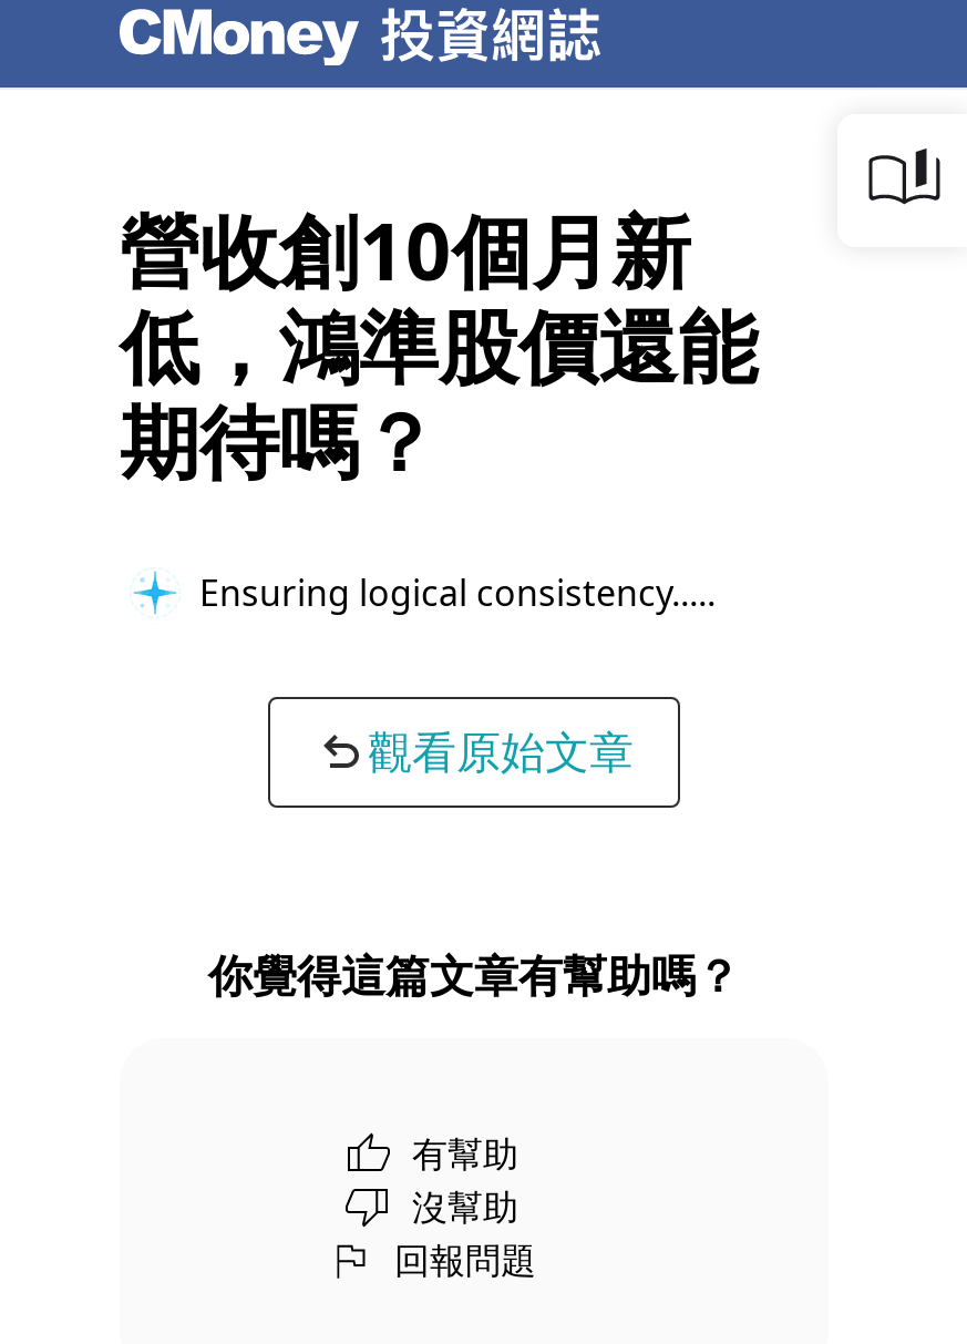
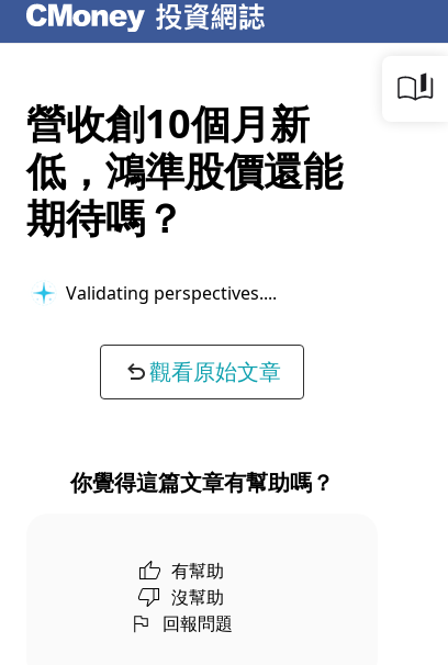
[199,567,698,616] Ensuring logical consistency... -> [66,280,272,305] Validating perspectives...

